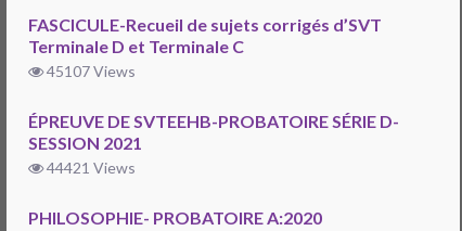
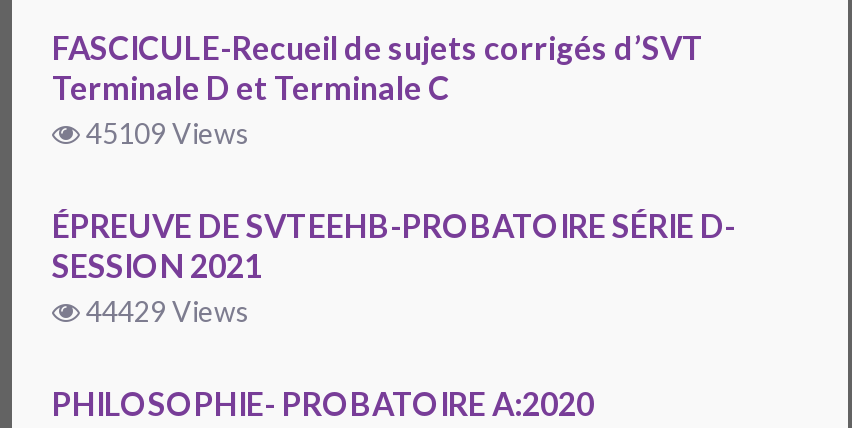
[43,62,136,81] 45107 Views -> [80,117,250,151] 45109 Views
[43,159,136,177] 44421 Views -> [80,295,250,329] 44429 Views

